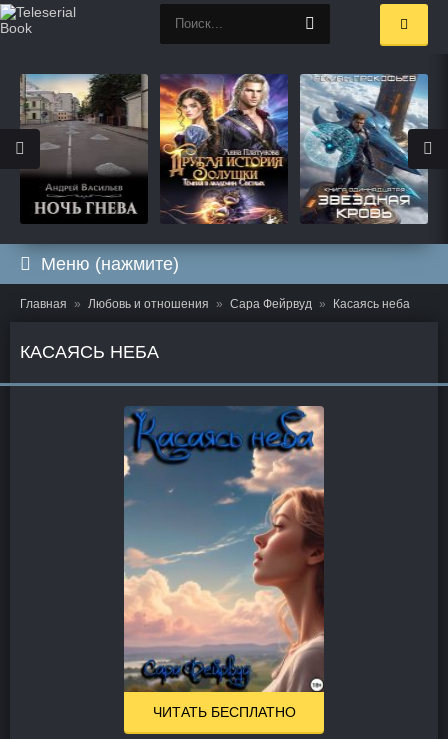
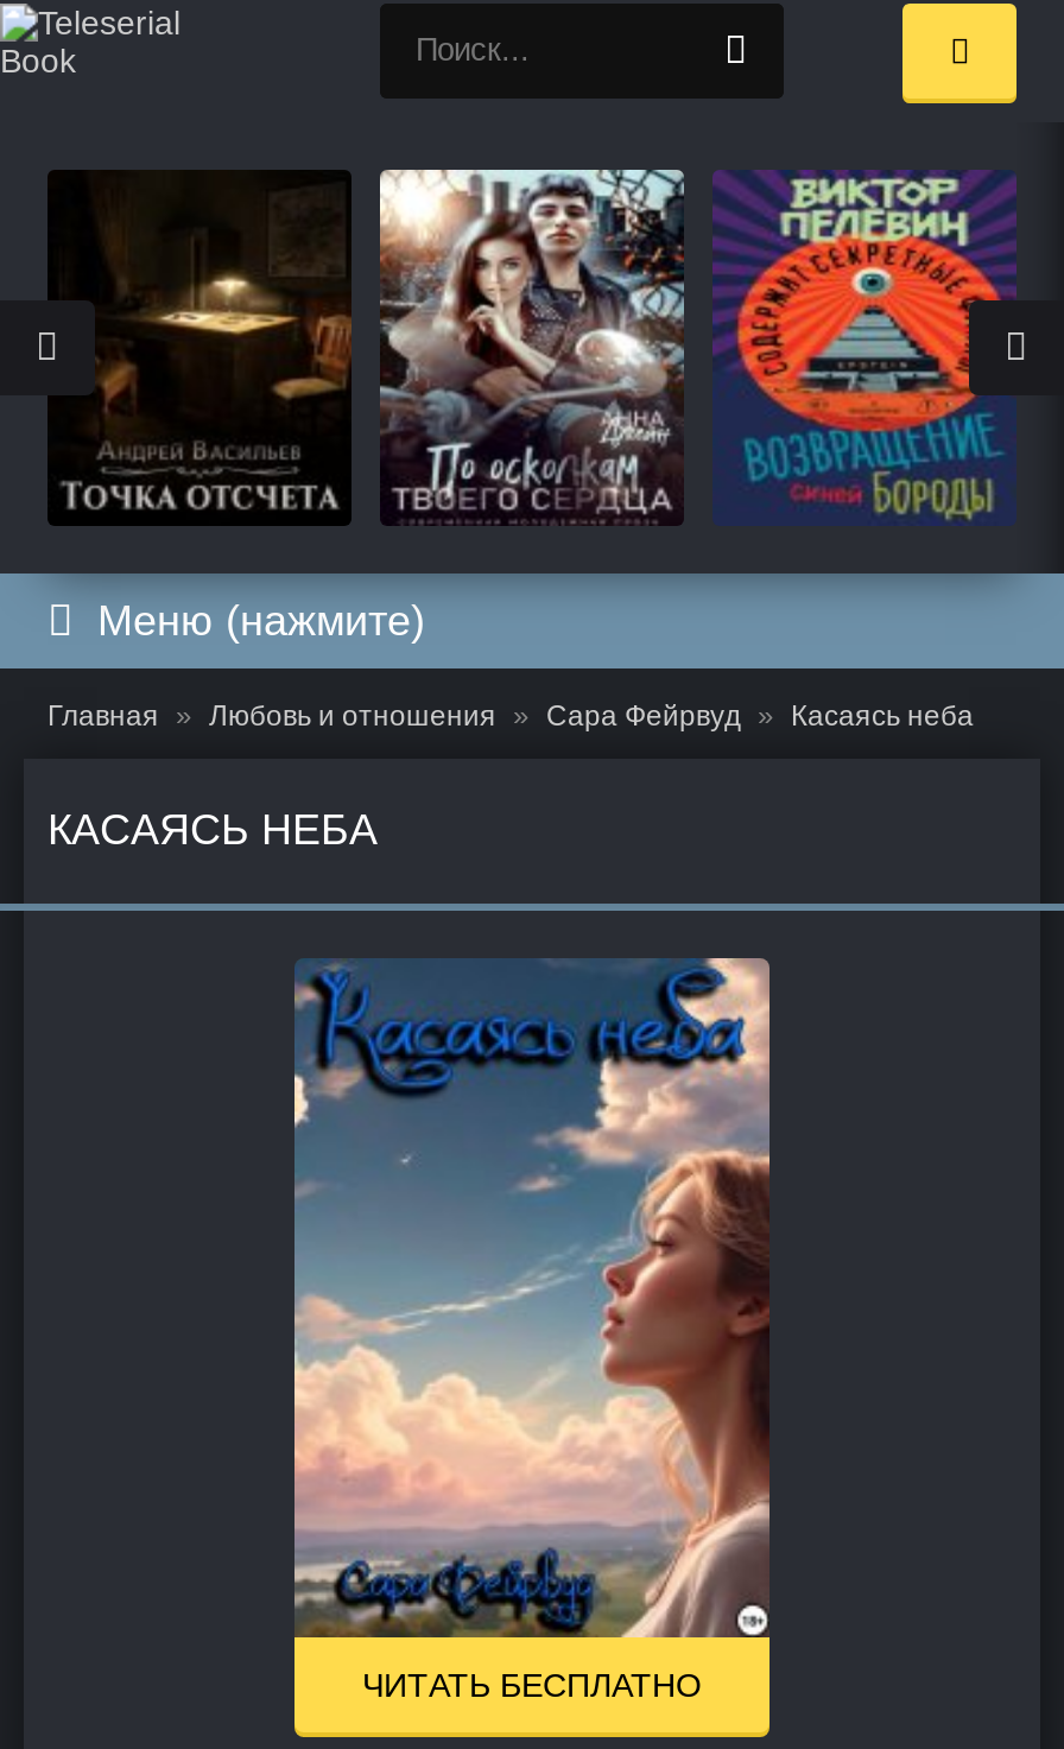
[19,73,149,217] [image] -> [47,170,351,512] [image]
[159,74,289,225] [image] -> [378,167,684,526] [image]
[299,73,429,225] [image] -> [712,170,1016,526] [image]

